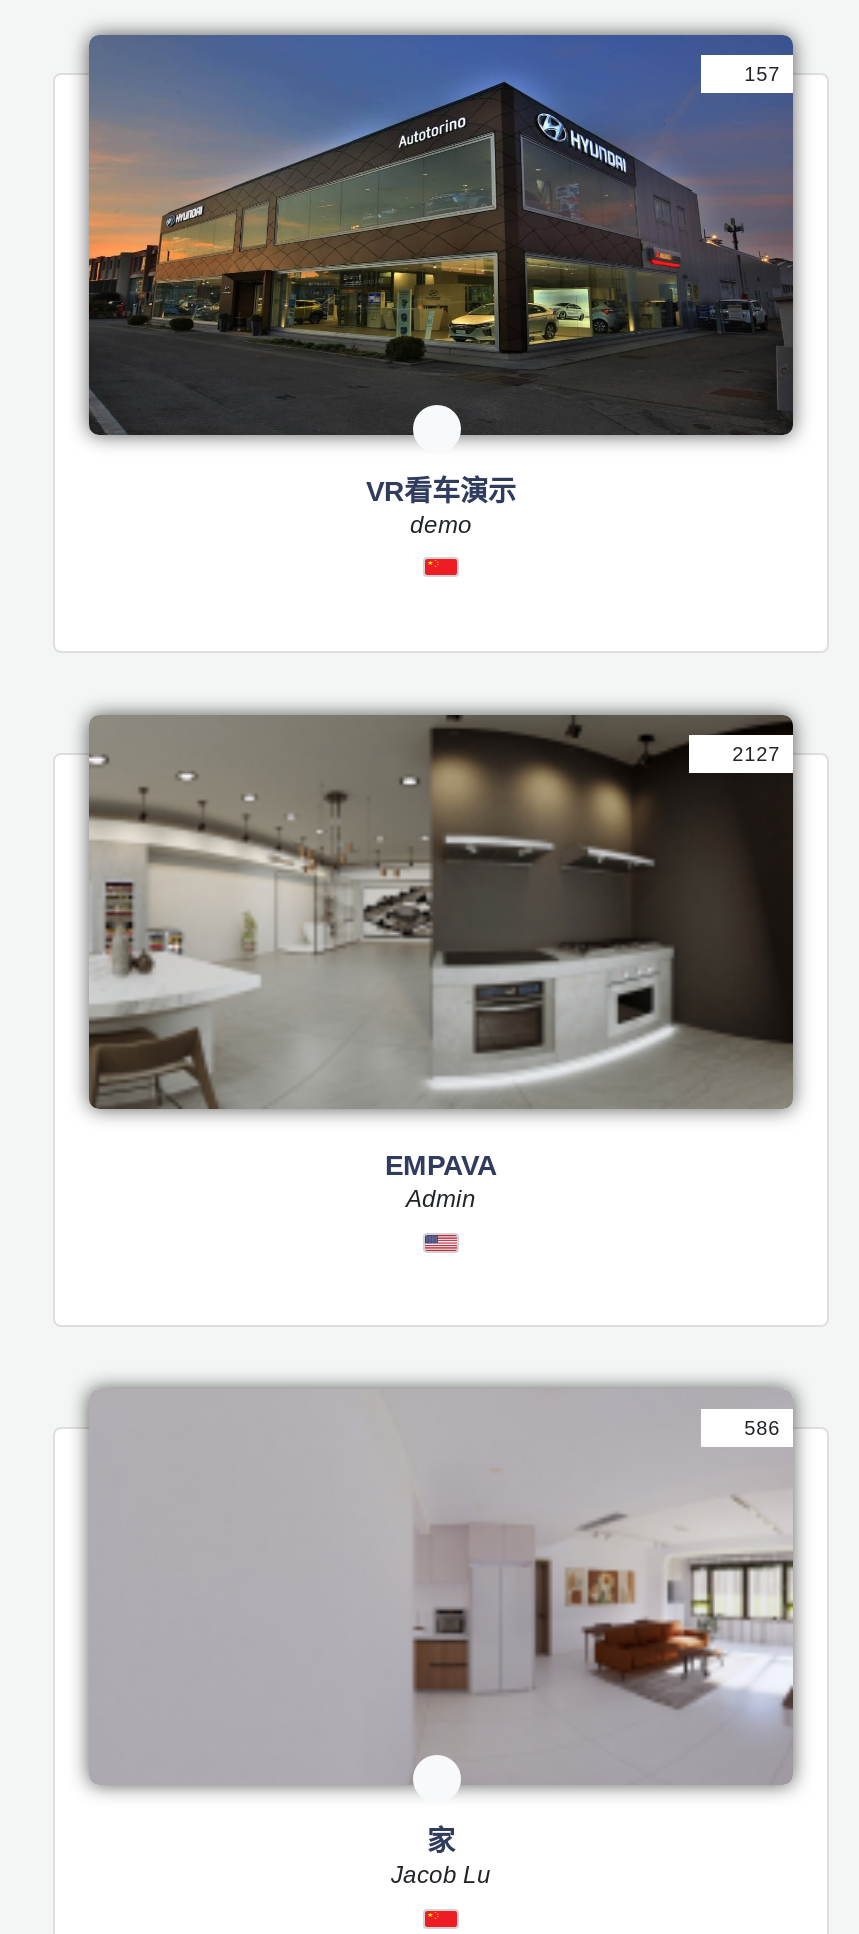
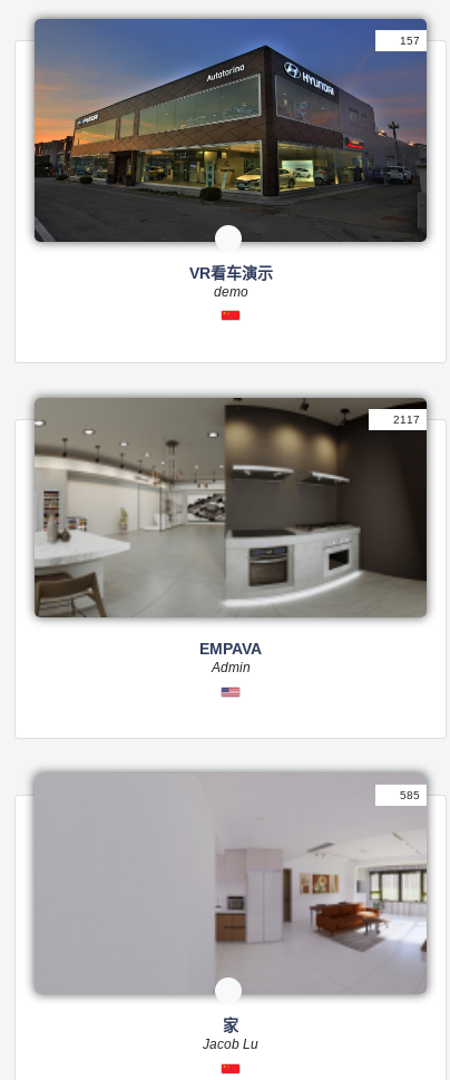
[732,742,780,764] 2127 -> [393,413,419,425] 2117
[744,1418,780,1440] 586 -> [399,790,419,802] 585

